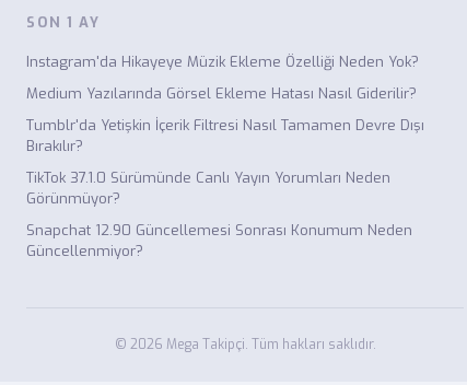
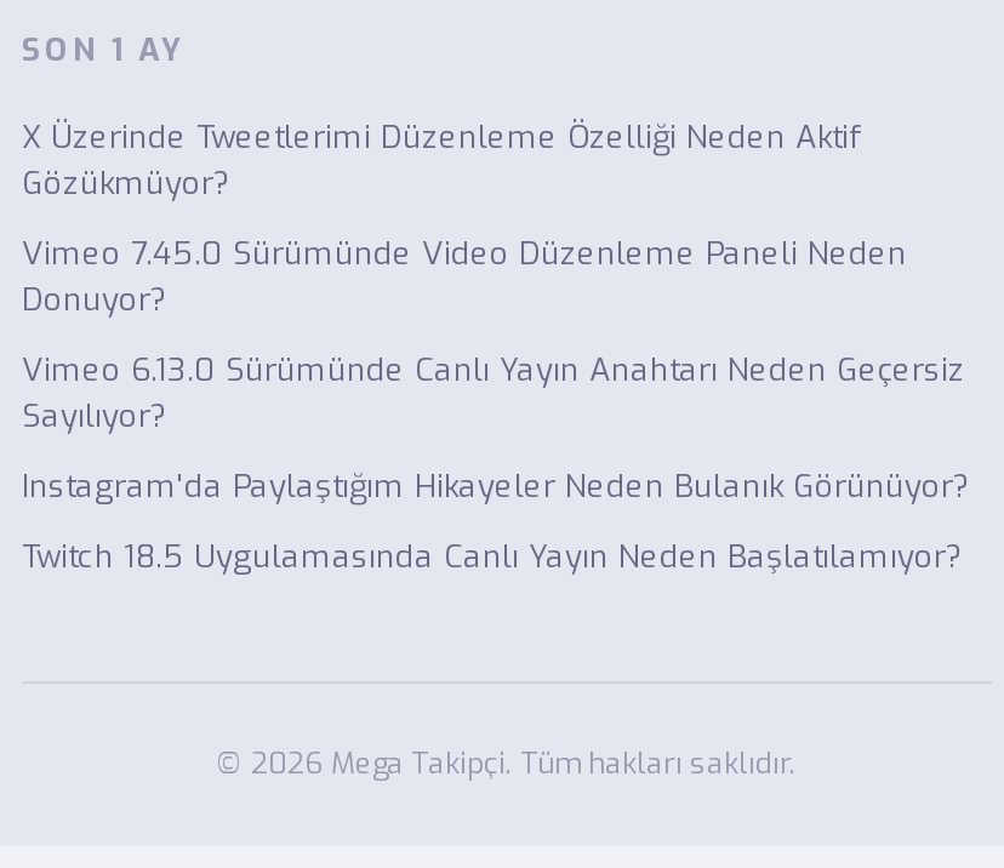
[26,52,419,71] Instagram'da Hikayeye Müzik Ekleme Özelliği Neden Yok? -> [22,116,858,204] X Üzerinde Tweetlerimi Düzenleme Özelliği Neden Aktif | Gözükmüyor?
[26,84,417,103] Medium Yazılarında Görsel Ekleme Hatası Nasıl Giderilir? -> [22,233,907,320] Vimeo 7.45.0 Sürümünde Video Düzenleme Paneli Neden | Donuyor?
[26,116,424,155] Tumblr'da Yetişkin İçerik Filtresi Nasıl Tamamen Devre Dışı | Bırakılır? -> [22,349,965,436] Vimeo 6.13.0 Sürümünde Canlı Yayın Anahtarı Neden Geçersiz | Sayılıyor?
[26,168,390,208] TikTok 37.1.0 Sürümünde Canlı Yayın Yorumları Neden | Görünmüyor? -> [22,466,970,507] Instagram'da Paylaştığım Hikayeler Neden Bulanık Görünüyor?
[26,221,412,260] Snapchat 12.90 Güncellemesi Sonrası Konumum Neden | Güncellenmiyor? -> [22,536,963,577] Twitch 18.5 Uygulamasında Canlı Yayın Neden Başlatılamıyor?

